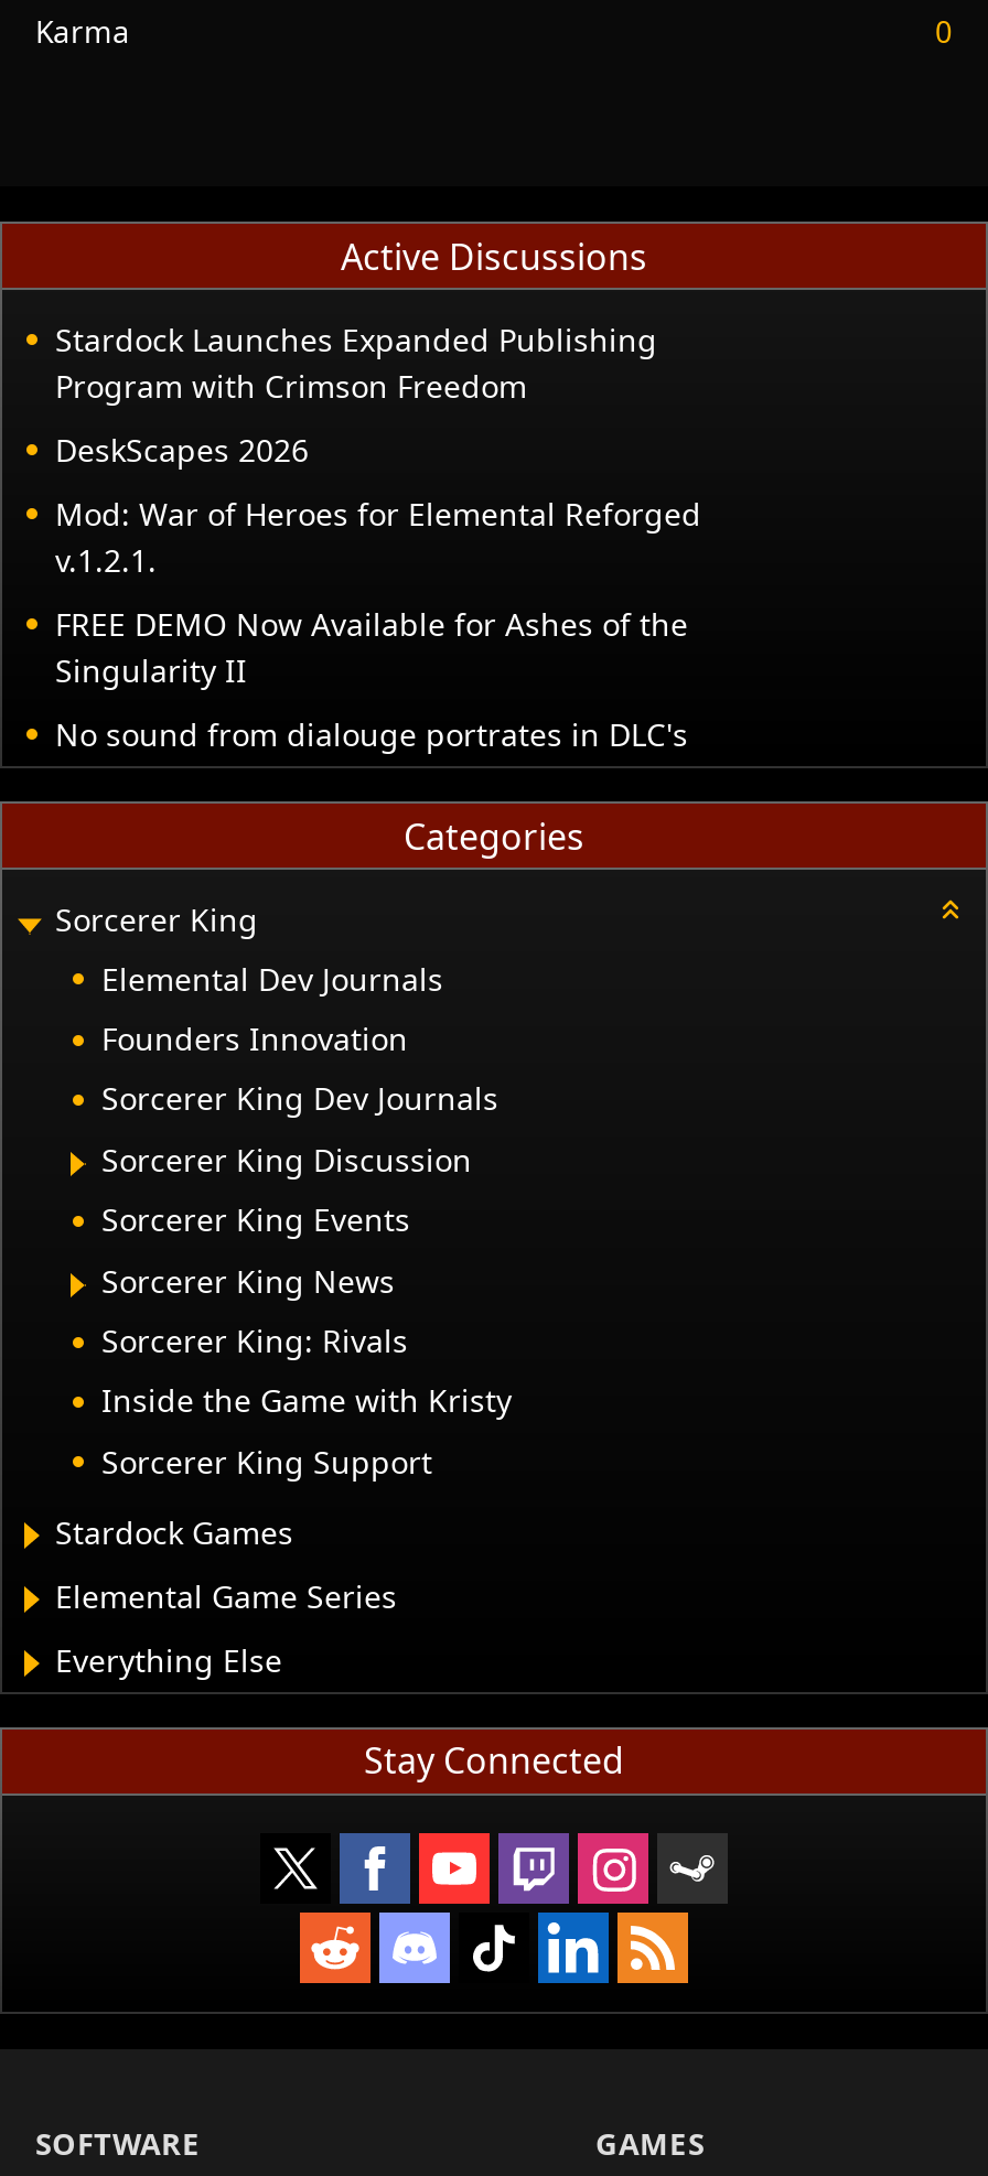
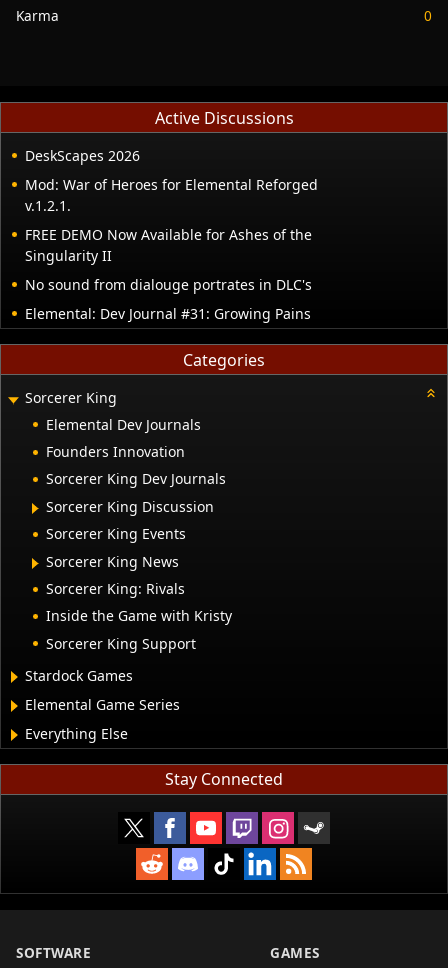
[55,319,657,407] Stardock Launches Expanded Publishing | Program with Crimson Freedom -> none
moved [55,429,701,755] -> [25,146,318,294]: DeskScapes 2026 | Mod: War of Heroes for Elemental Reforged | v.1.2.1. | FREE DEMO Now Available for Ashes of the | Singularity II | No sound from dialouge portrates in DLC's
none -> [25,304,311,323] Elemental: Dev Journal #31: Growing Pains

